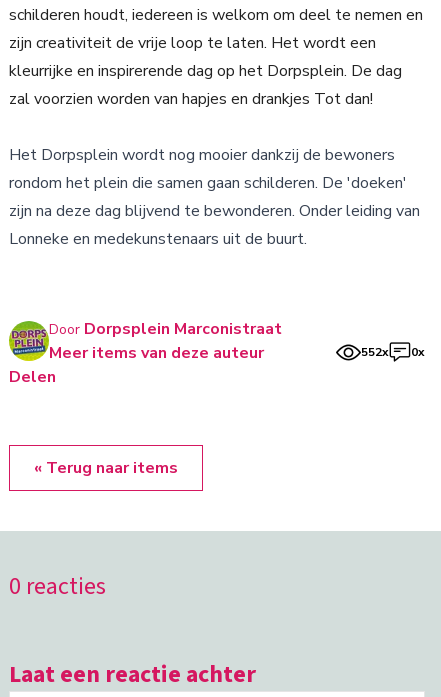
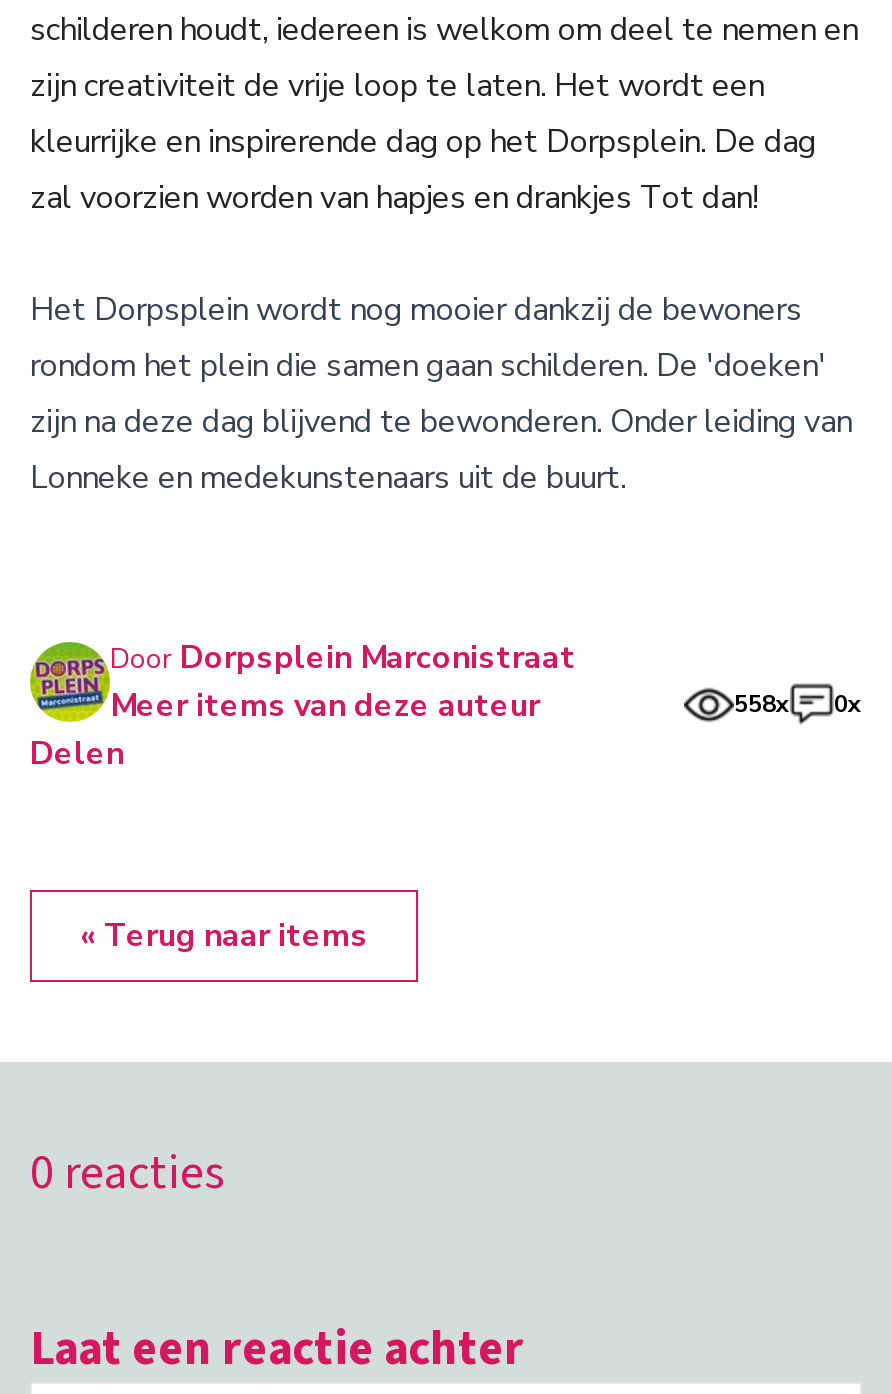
[361,344,389,360] 552x -> [734,689,790,721] 558x

